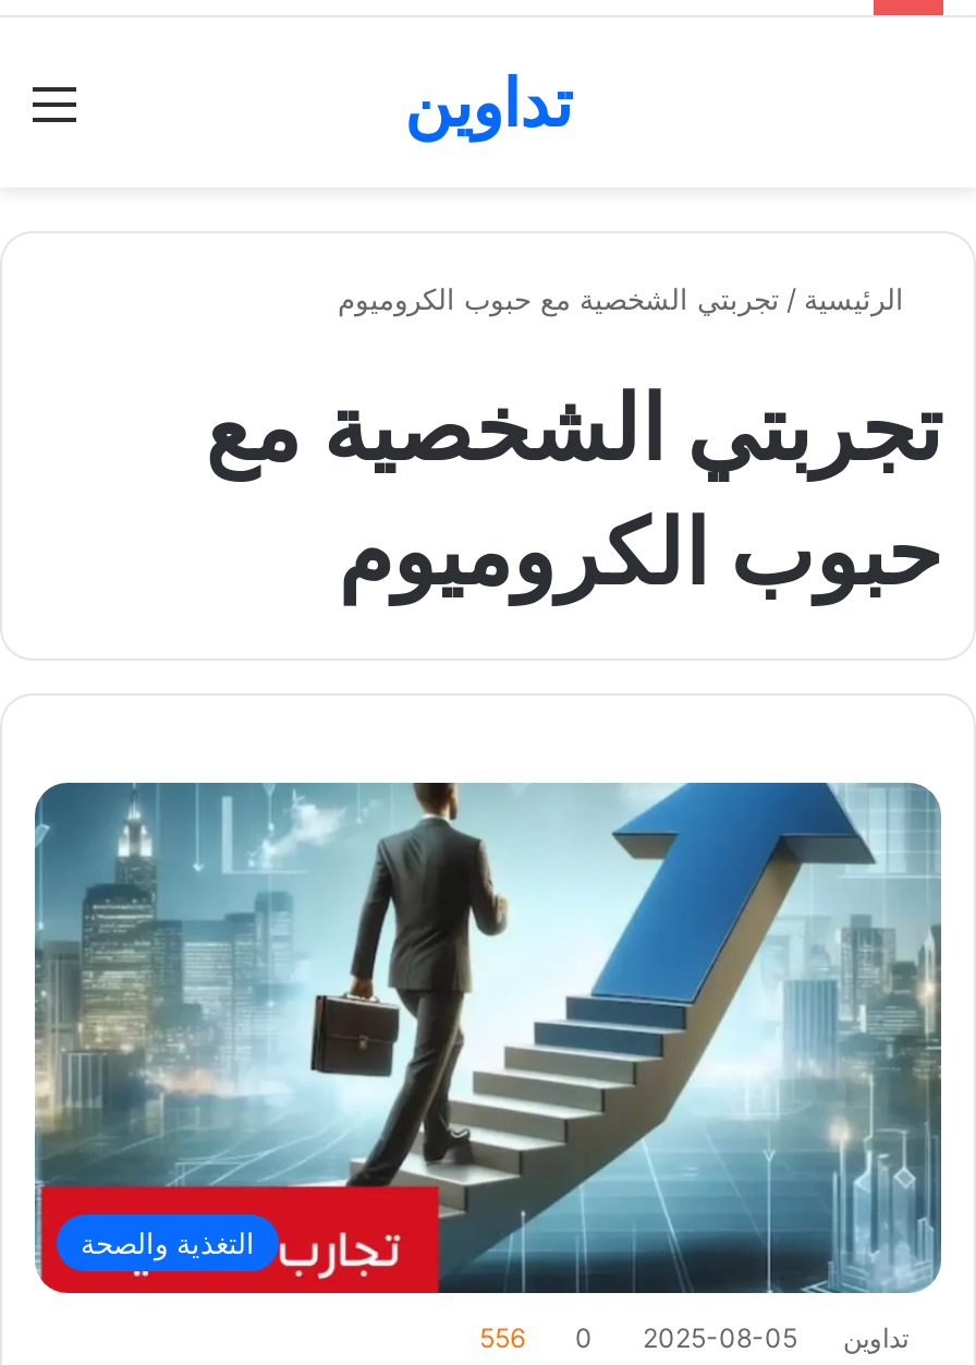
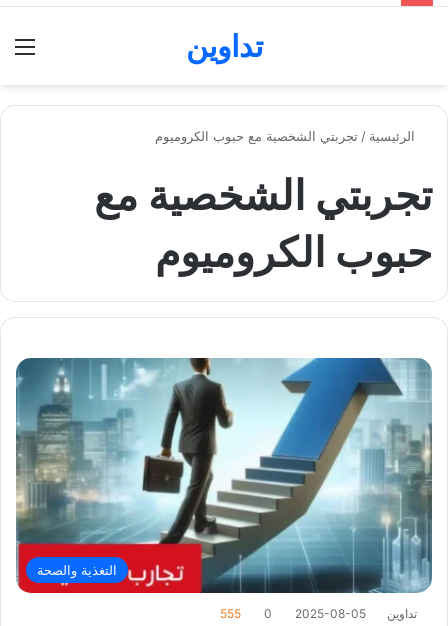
[479,1321,908,1354] تداوين 2025-08-05 0 556 -> [220,606,417,621] تداوين 2025-08-05 0 555

